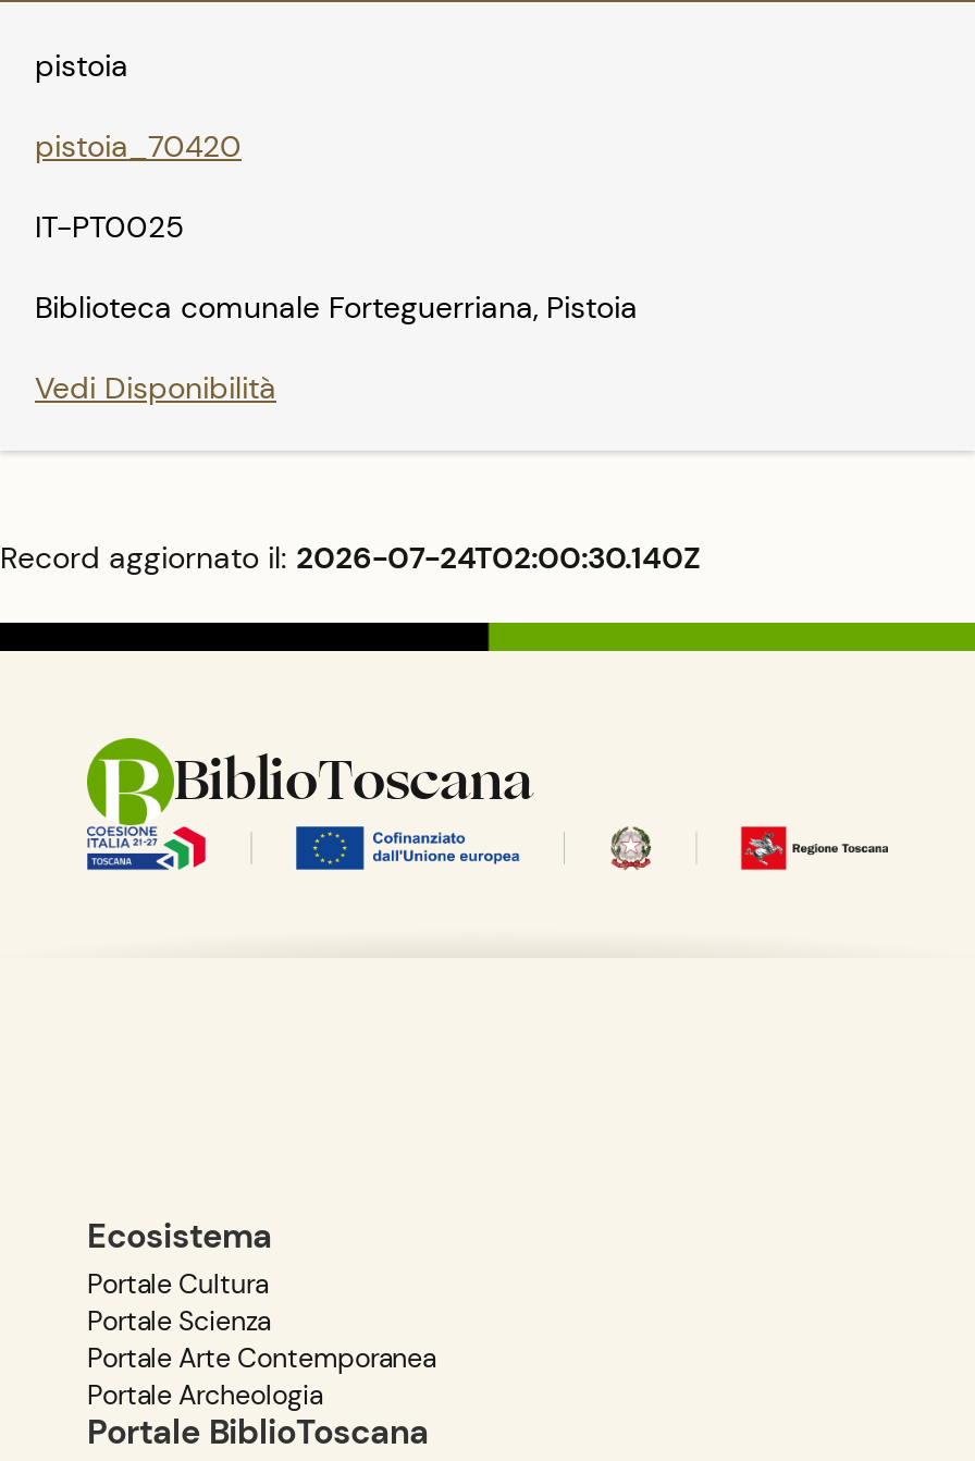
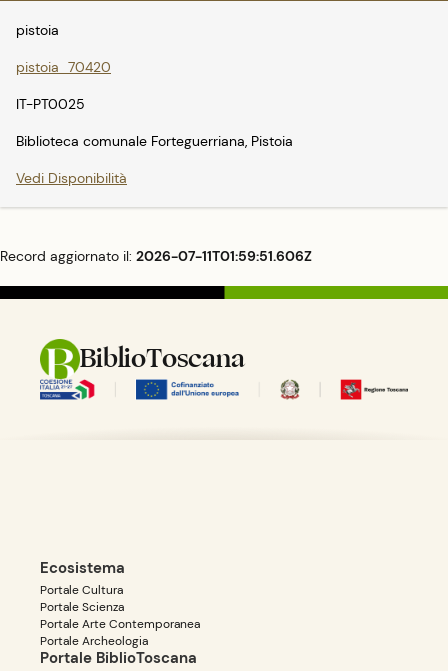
[0,537,701,576] Record aggiornato il: 2026-07-24T02:00:30.140Z -> [0,246,312,264] Record aggiornato il: 2026-07-11T01:59:51.606Z

